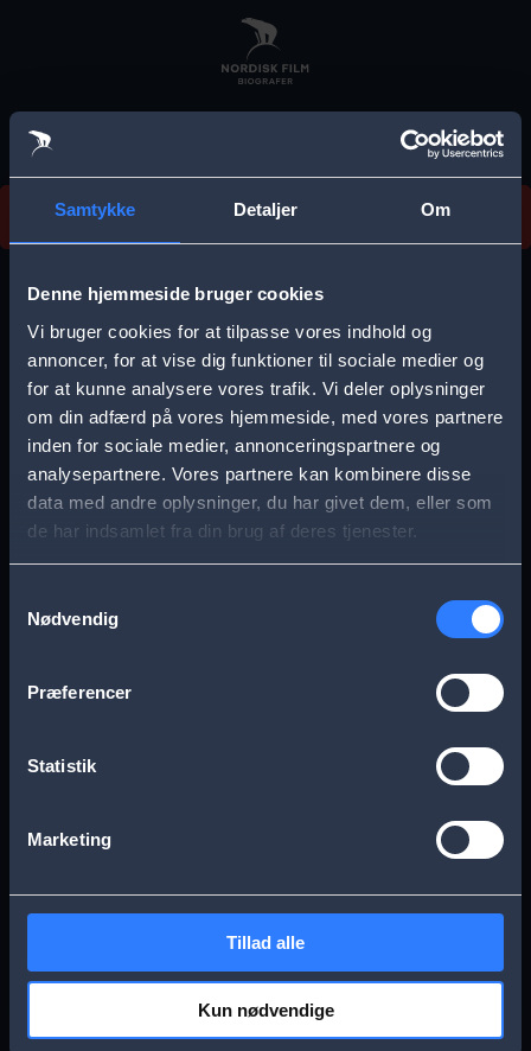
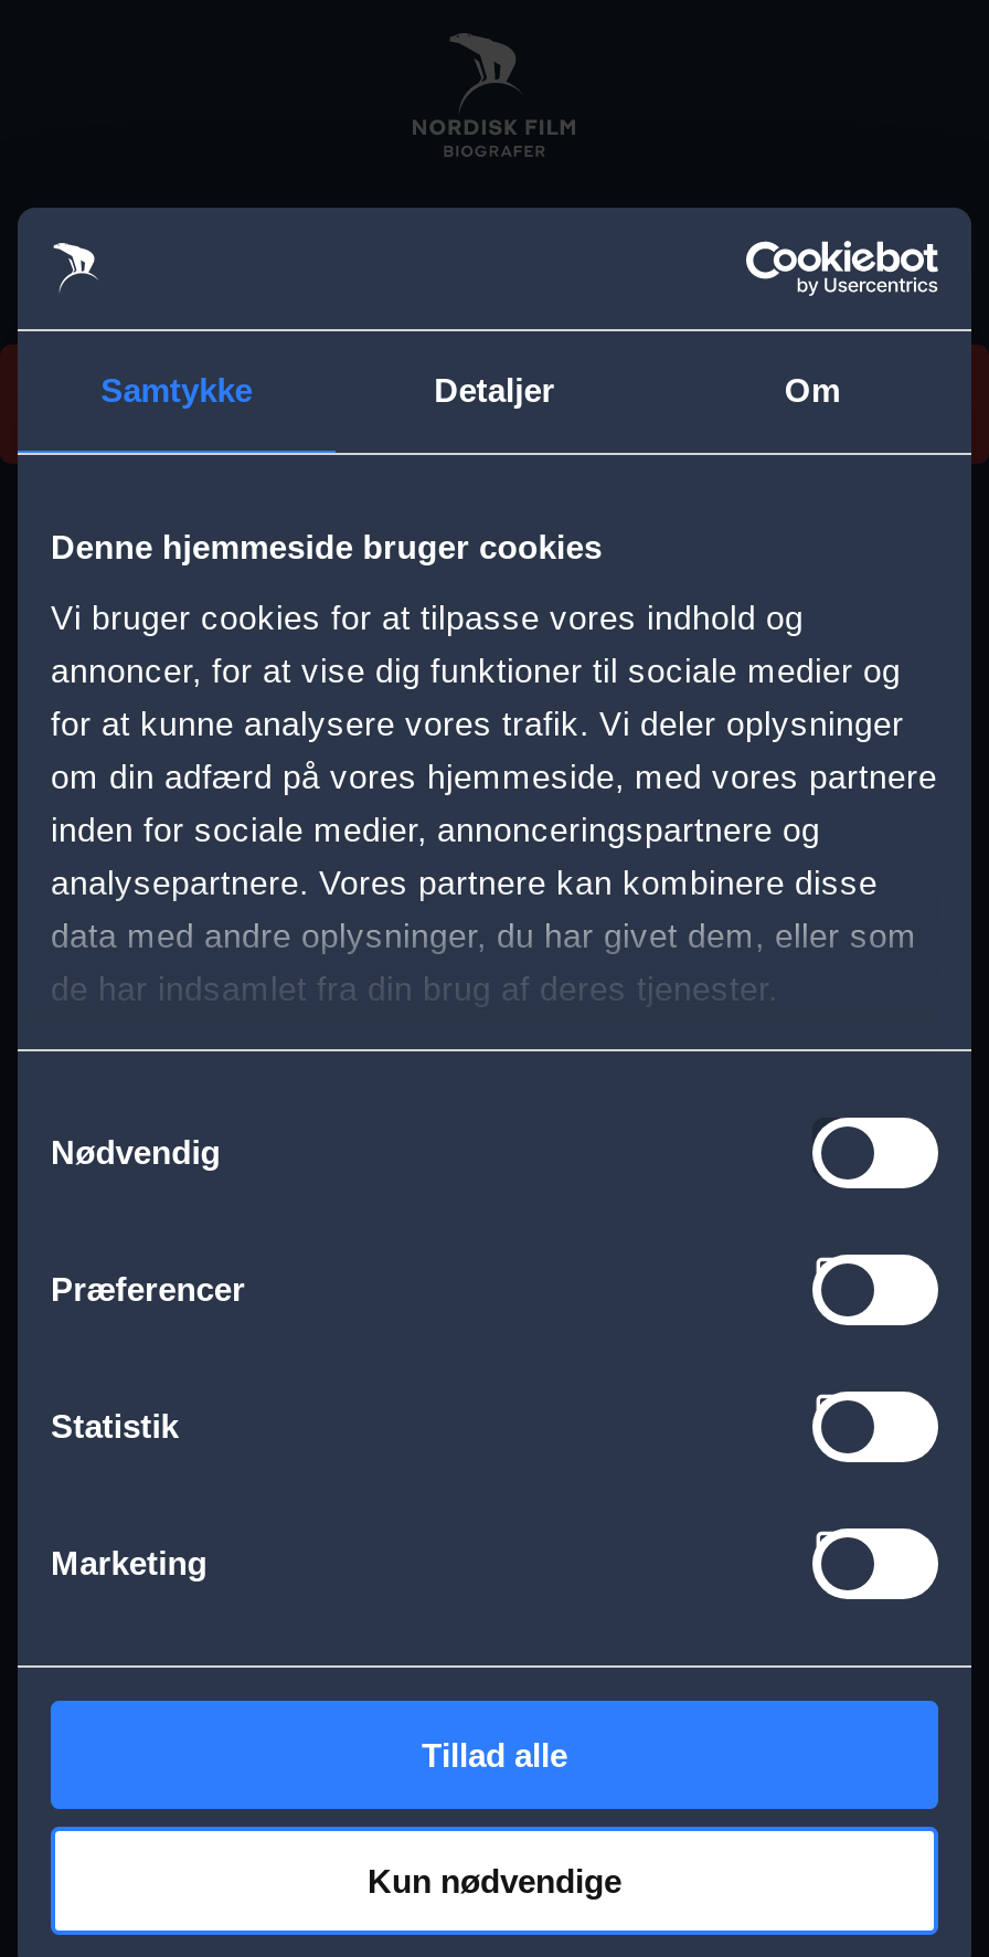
[435,599,505,639] [image] -> [810,1115,940,1191] [image]

